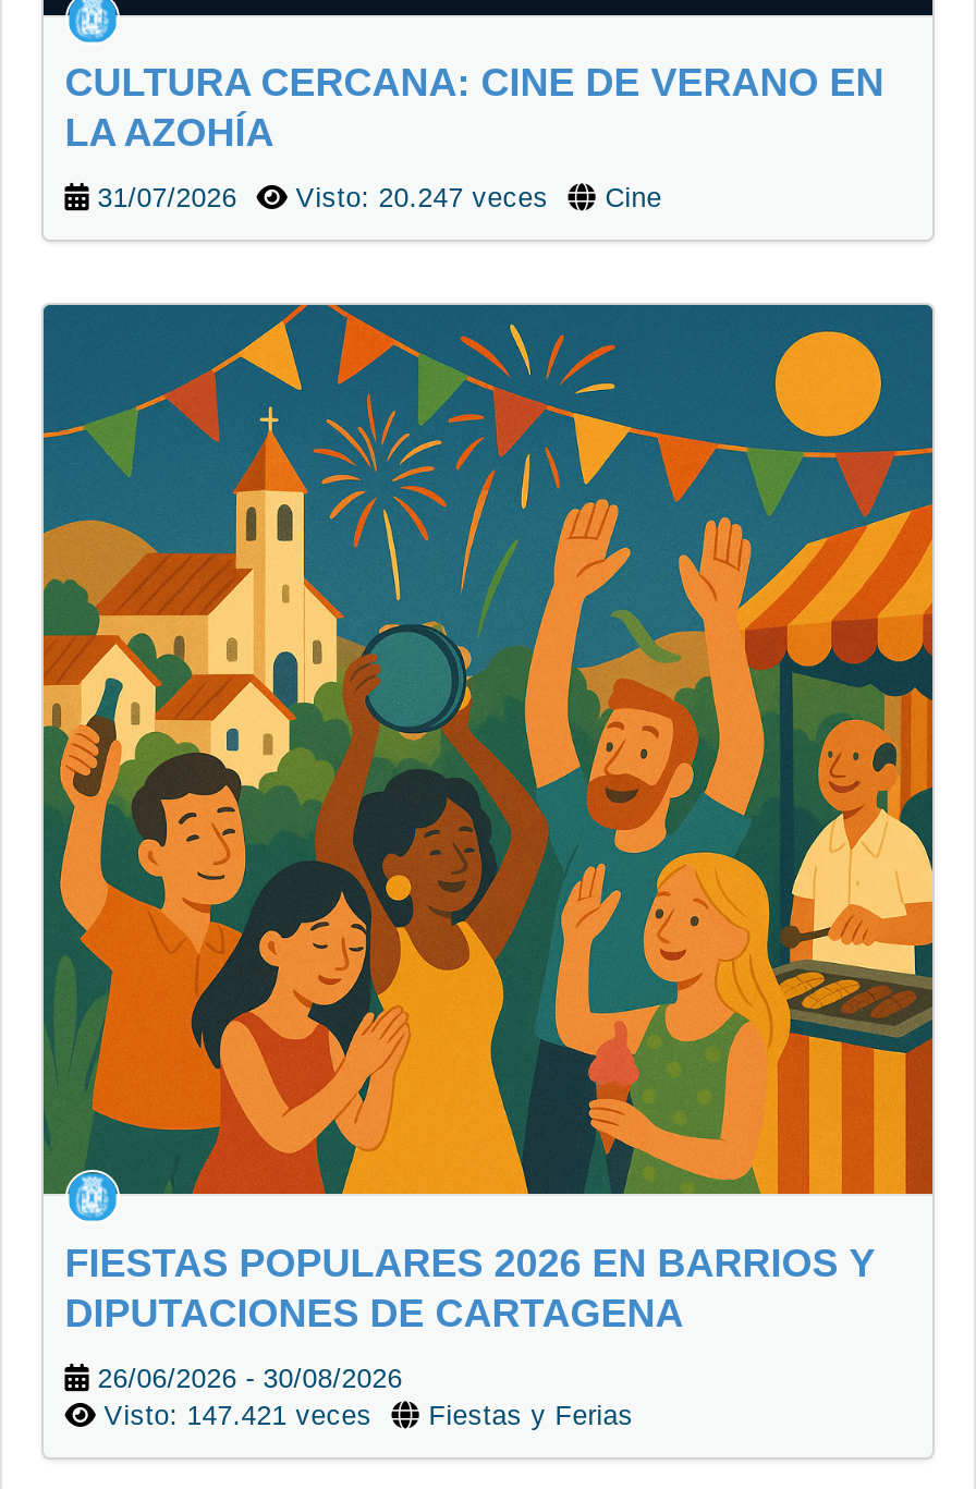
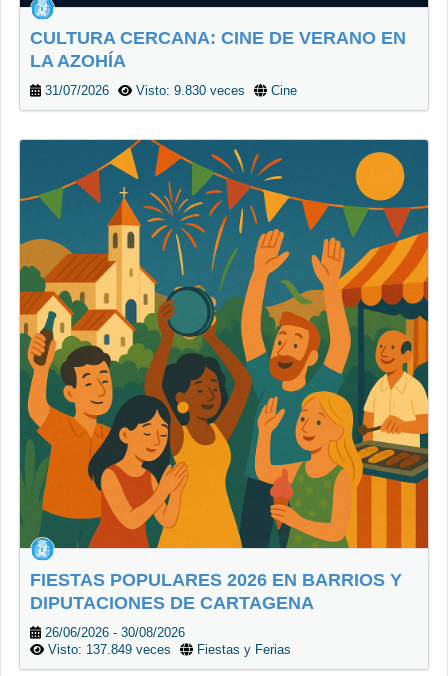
[89,184,662,215] 31/07/2026 Visto: 20.247 veces Cine -> [41,84,297,98] 31/07/2026 Visto: 9.830 veces Cine
[95,1401,634,1431] Visto: 147.421 veces Fiestas y Ferias -> [44,643,291,657] Visto: 137.849 veces Fiestas y Ferias

